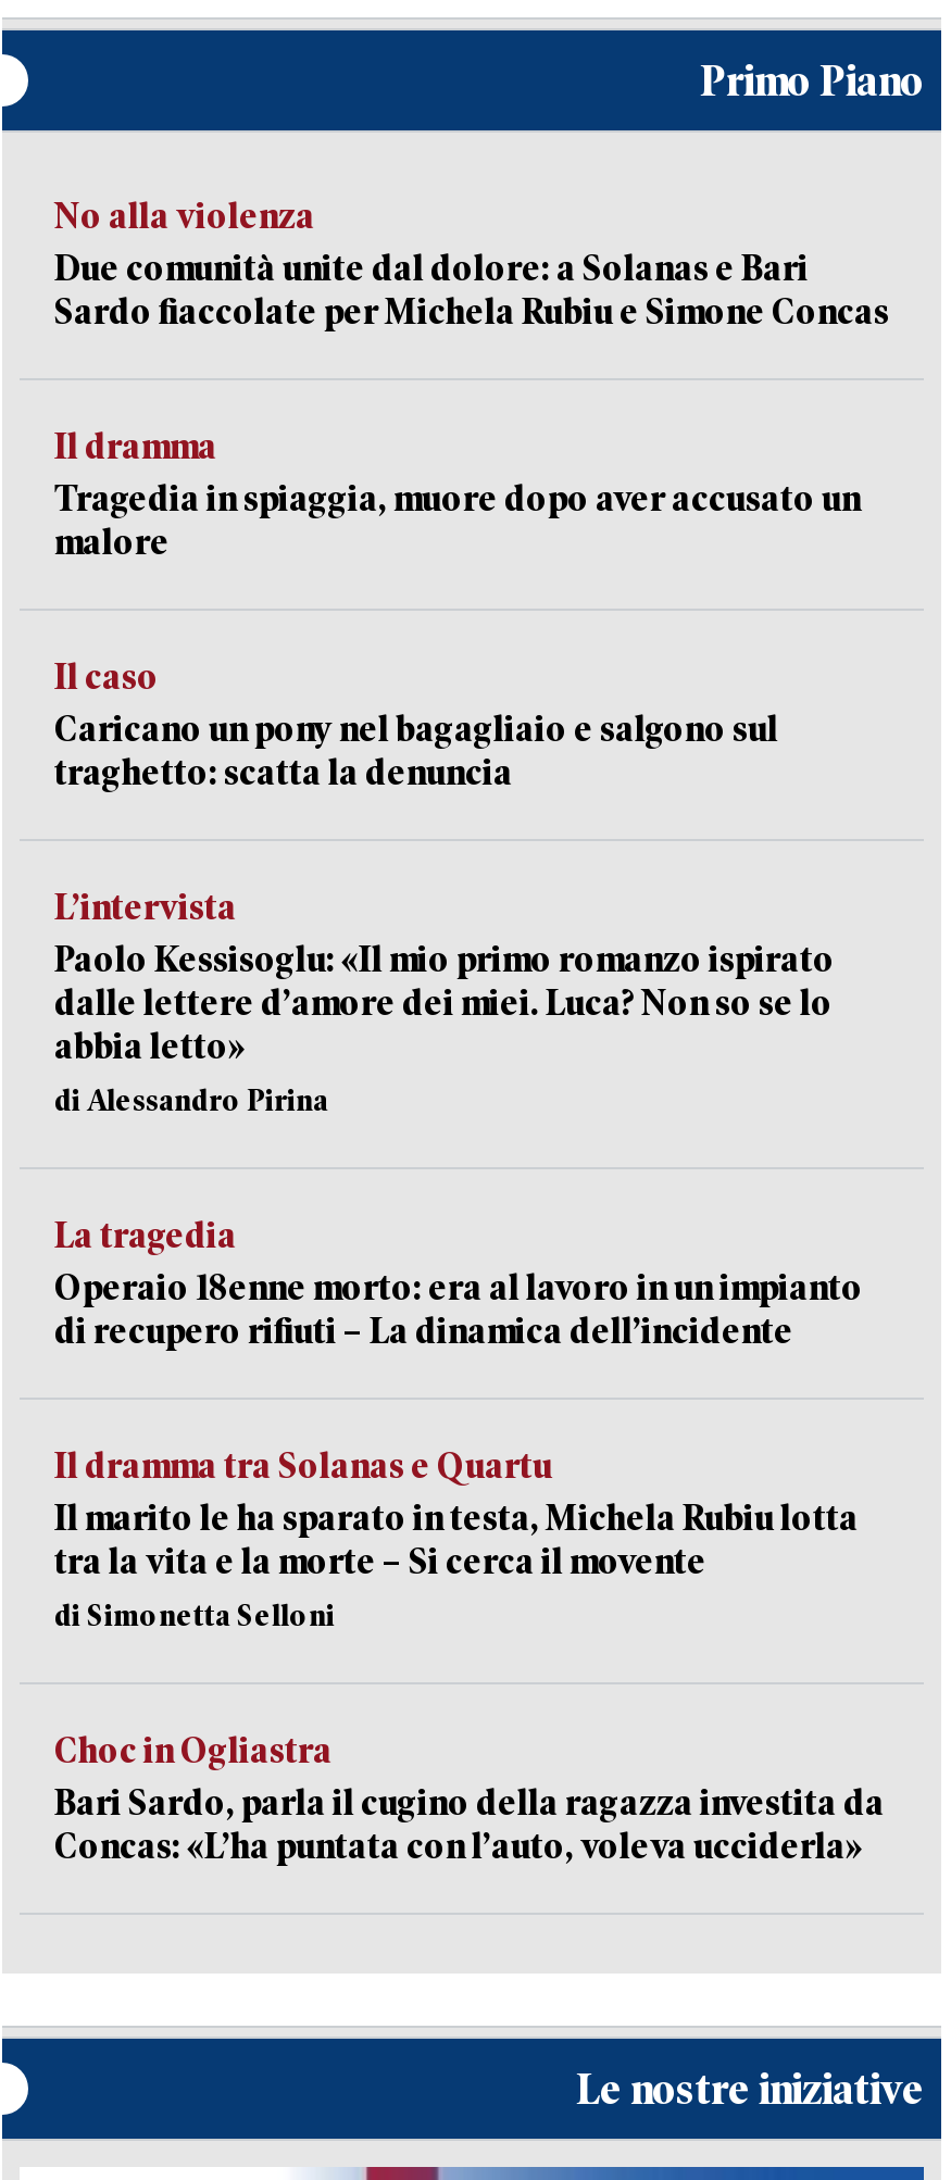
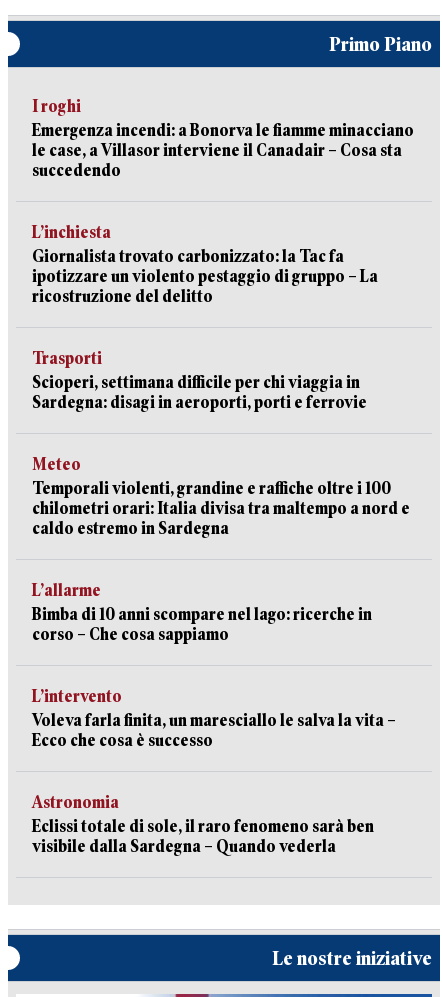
[54,196,889,333] No alla violenza | Due comunità unite dal dolore: a Solanas e Bari | Sardo fiaccolate per Michela Rubiu e Simone Concas -> [32,97,414,180] I roghi | Emergenza incendi: a Bonorva le fiamme minacciano | le case, a Villasor interviene il Canadair – Cosa sta | succedendo
[54,426,861,563] Il dramma | Tragedia in spiaggia, muore dopo aver accusato un | malore -> [32,223,378,306] L’inchiesta | Giornalista trovato carbonizzato: la Tac fa | ipotizzare un violento pestaggio di gruppo – La | ricostruzione del delitto
[54,656,778,793] Il caso | Caricano un pony nel bagagliaio e salgono sul | traghetto: scatta la denuncia -> [32,349,367,412] Trasporti | Scioperi, settimana difficile per chi viaggia in | Sardegna: disagi in aeroporti, porti e ferrovie
[54,887,835,1117] L’intervista | Paolo Kessisoglu: «Il mio primo romanzo ispirato | dalle lettere d’amore dei miei. Luca? Non so se lo | abbia letto» | di Alessandro Pirina -> [32,455,410,538] Meteo | Temporali violenti, grandine e raffiche oltre i 100 | chilometri orari: Italia divisa tra maltempo a nord e | caldo estremo in Sardegna
[54,1215,863,1352] La tragedia | Operaio 18enne morto: era al lavoro in un impianto | di recupero rifiuti – La dinamica dell’incidente -> [32,581,372,644] L’allarme | Bimba di 10 anni scompare nel lago: ricerche in | corso – Che cosa sappiamo
[54,1445,859,1632] Il dramma tra Solanas e Quartu | Il marito le ha sparato in testa, Michela Rubiu lotta | tra la vita e la morte – Si cerca il movente | di Simonetta Selloni -> [32,687,396,750] L’intervento | Voleva farla finita, un maresciallo le salva la vita – | Ecco che cosa è successo
[54,1730,885,1867] Choc in Ogliastra | Bari Sardo, parla il cugino della ragazza investita da | Concas: «L’ha puntata con l’auto, voleva ucciderla» -> [32,793,374,856] Astronomia | Eclissi totale di sole, il raro fenomeno sarà ben | visibile dalla Sardegna – Quando vederla

